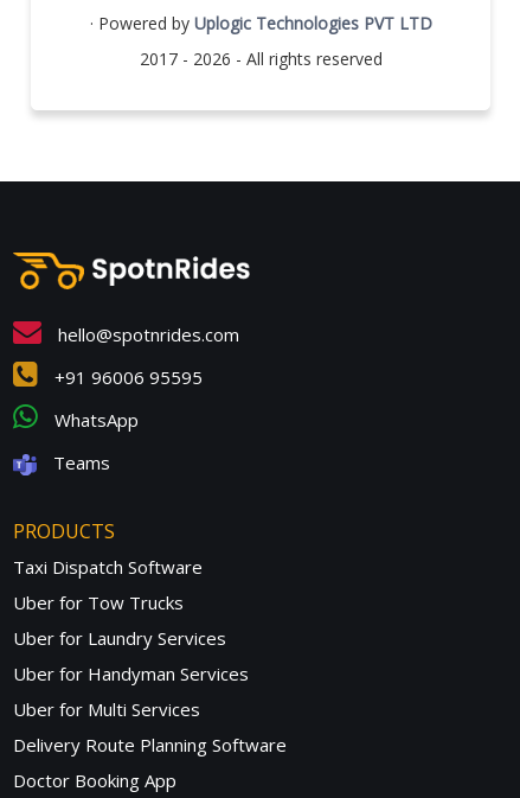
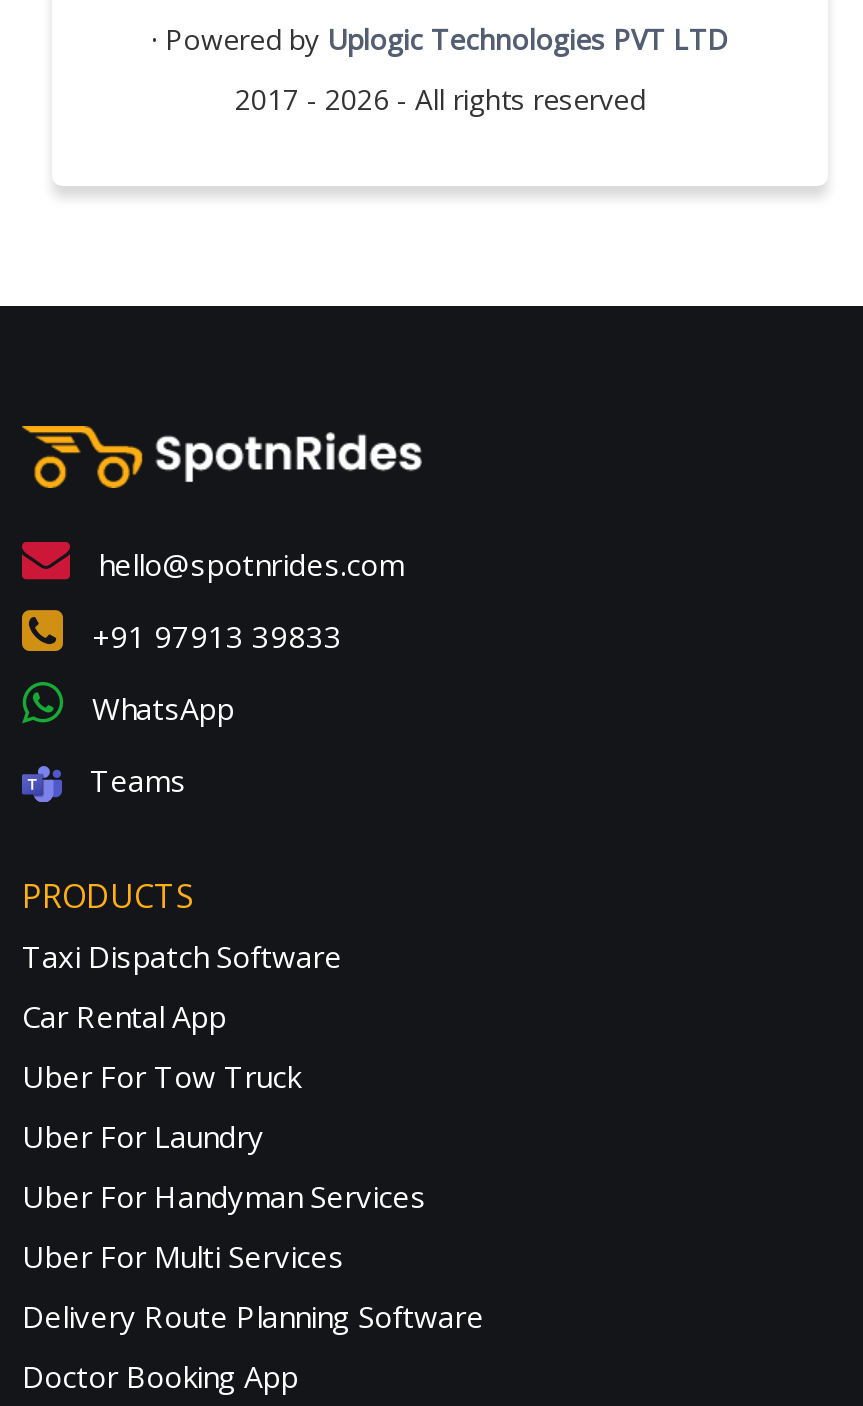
[50,365,203,389] +91 96006 95595 -> [84,616,342,656] +91 97913 39833
[13,590,249,721] Uber for Tow Trucks | Uber for Laundry Services | Uber for Handyman Services | Uber for Multi Services -> [22,996,426,1276] Car Rental App | Uber For Tow Truck | Uber For Laundry | Uber For Handyman Services | Uber For Multi Services

